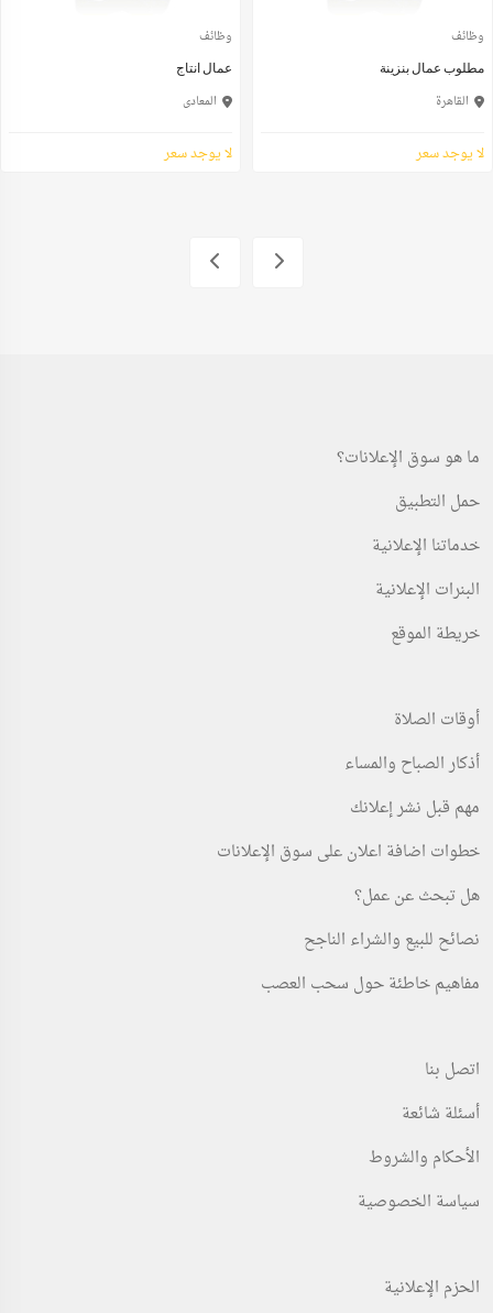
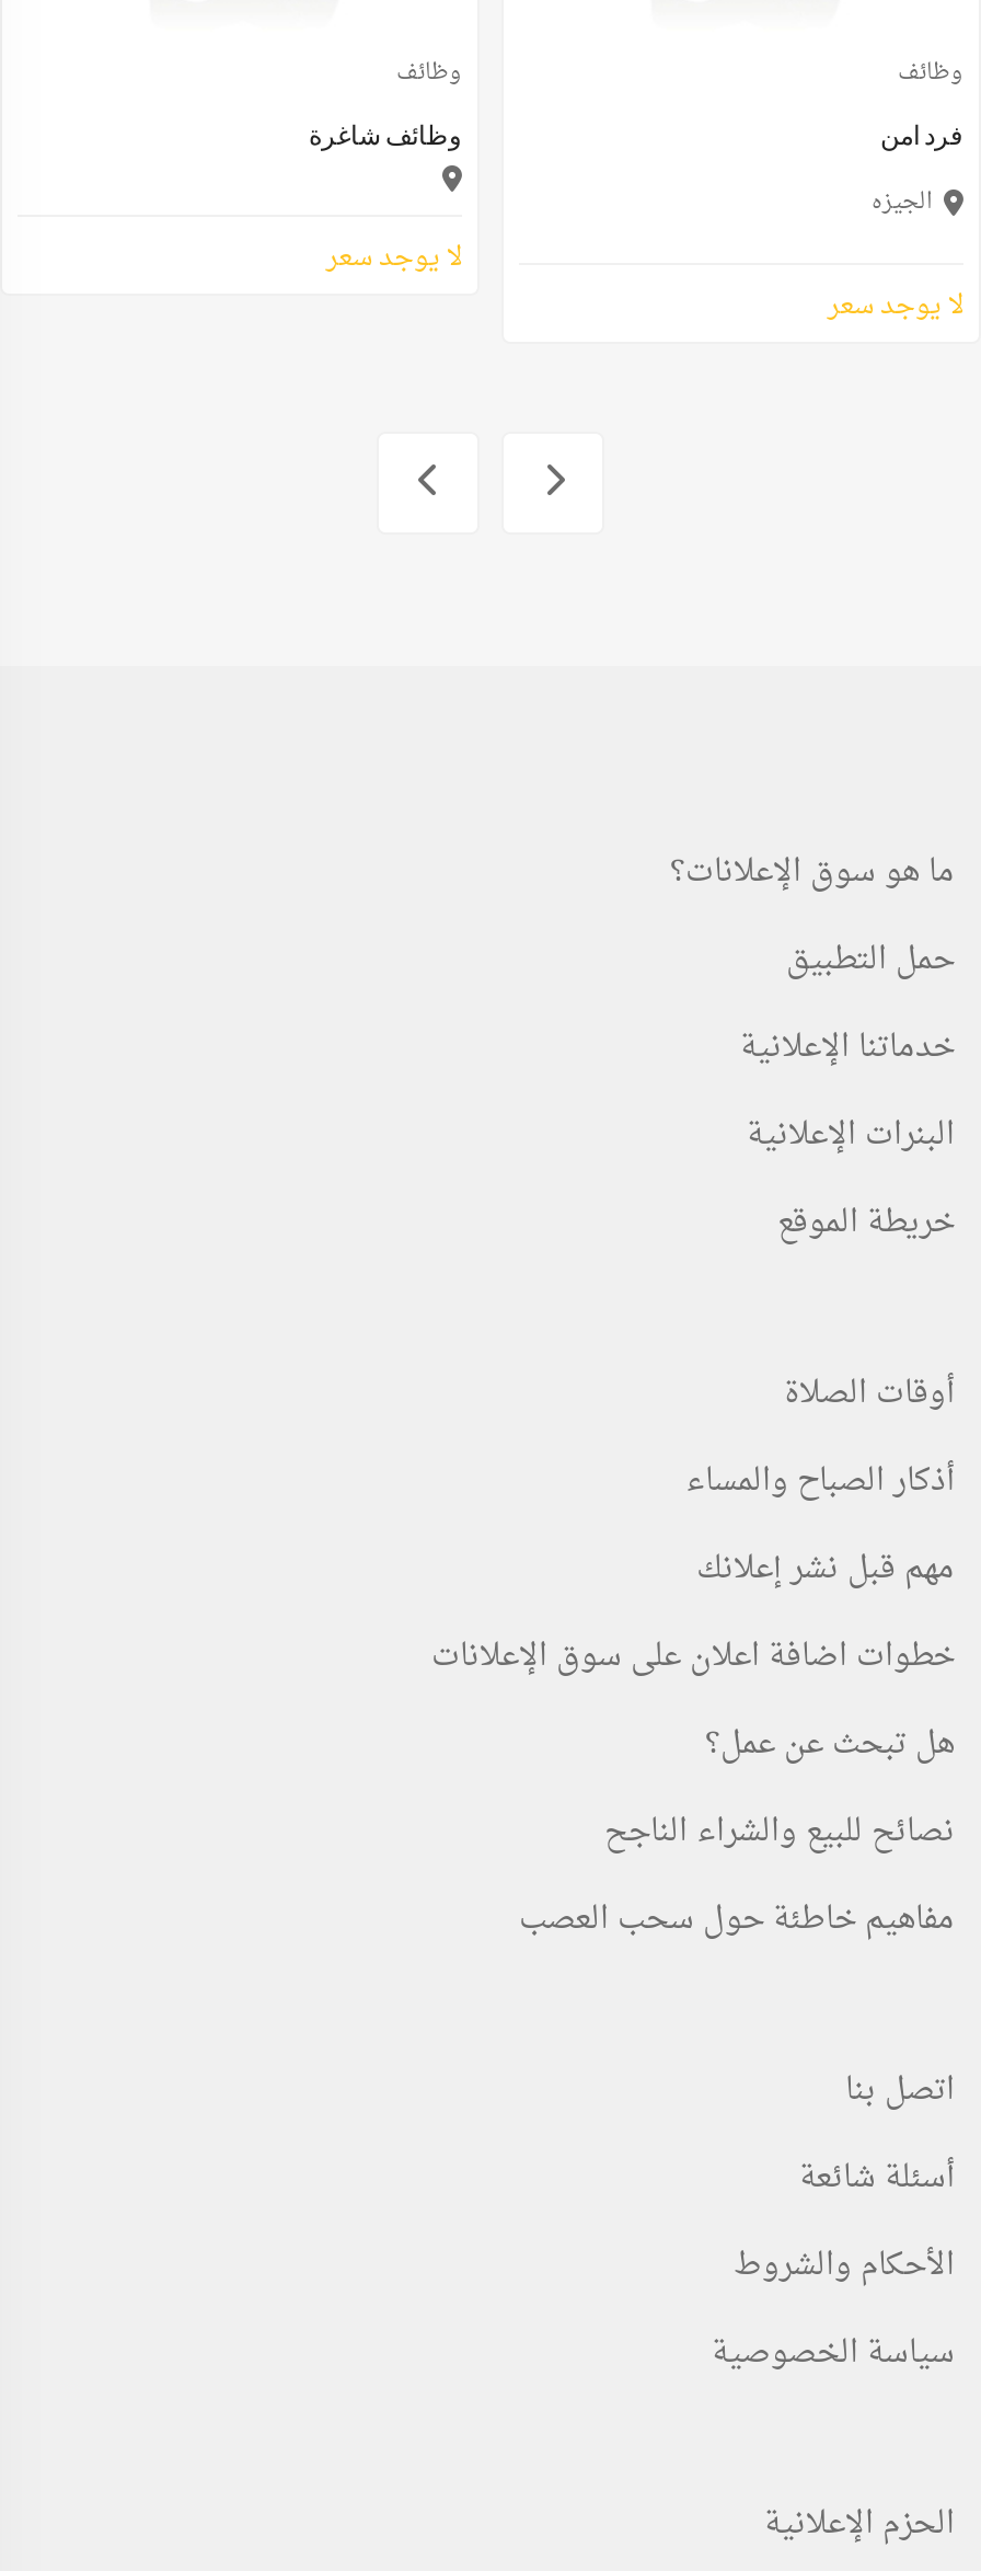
[176,60,232,113] عمال انتاج | المعادى -> [309,119,462,152] وظائف شاغرة
[380,60,484,76] مطلوب عمال بنزينة -> [880,119,963,152] فرد امن
[436,92,469,113] القاهرة -> [872,183,933,224] الجيزه

